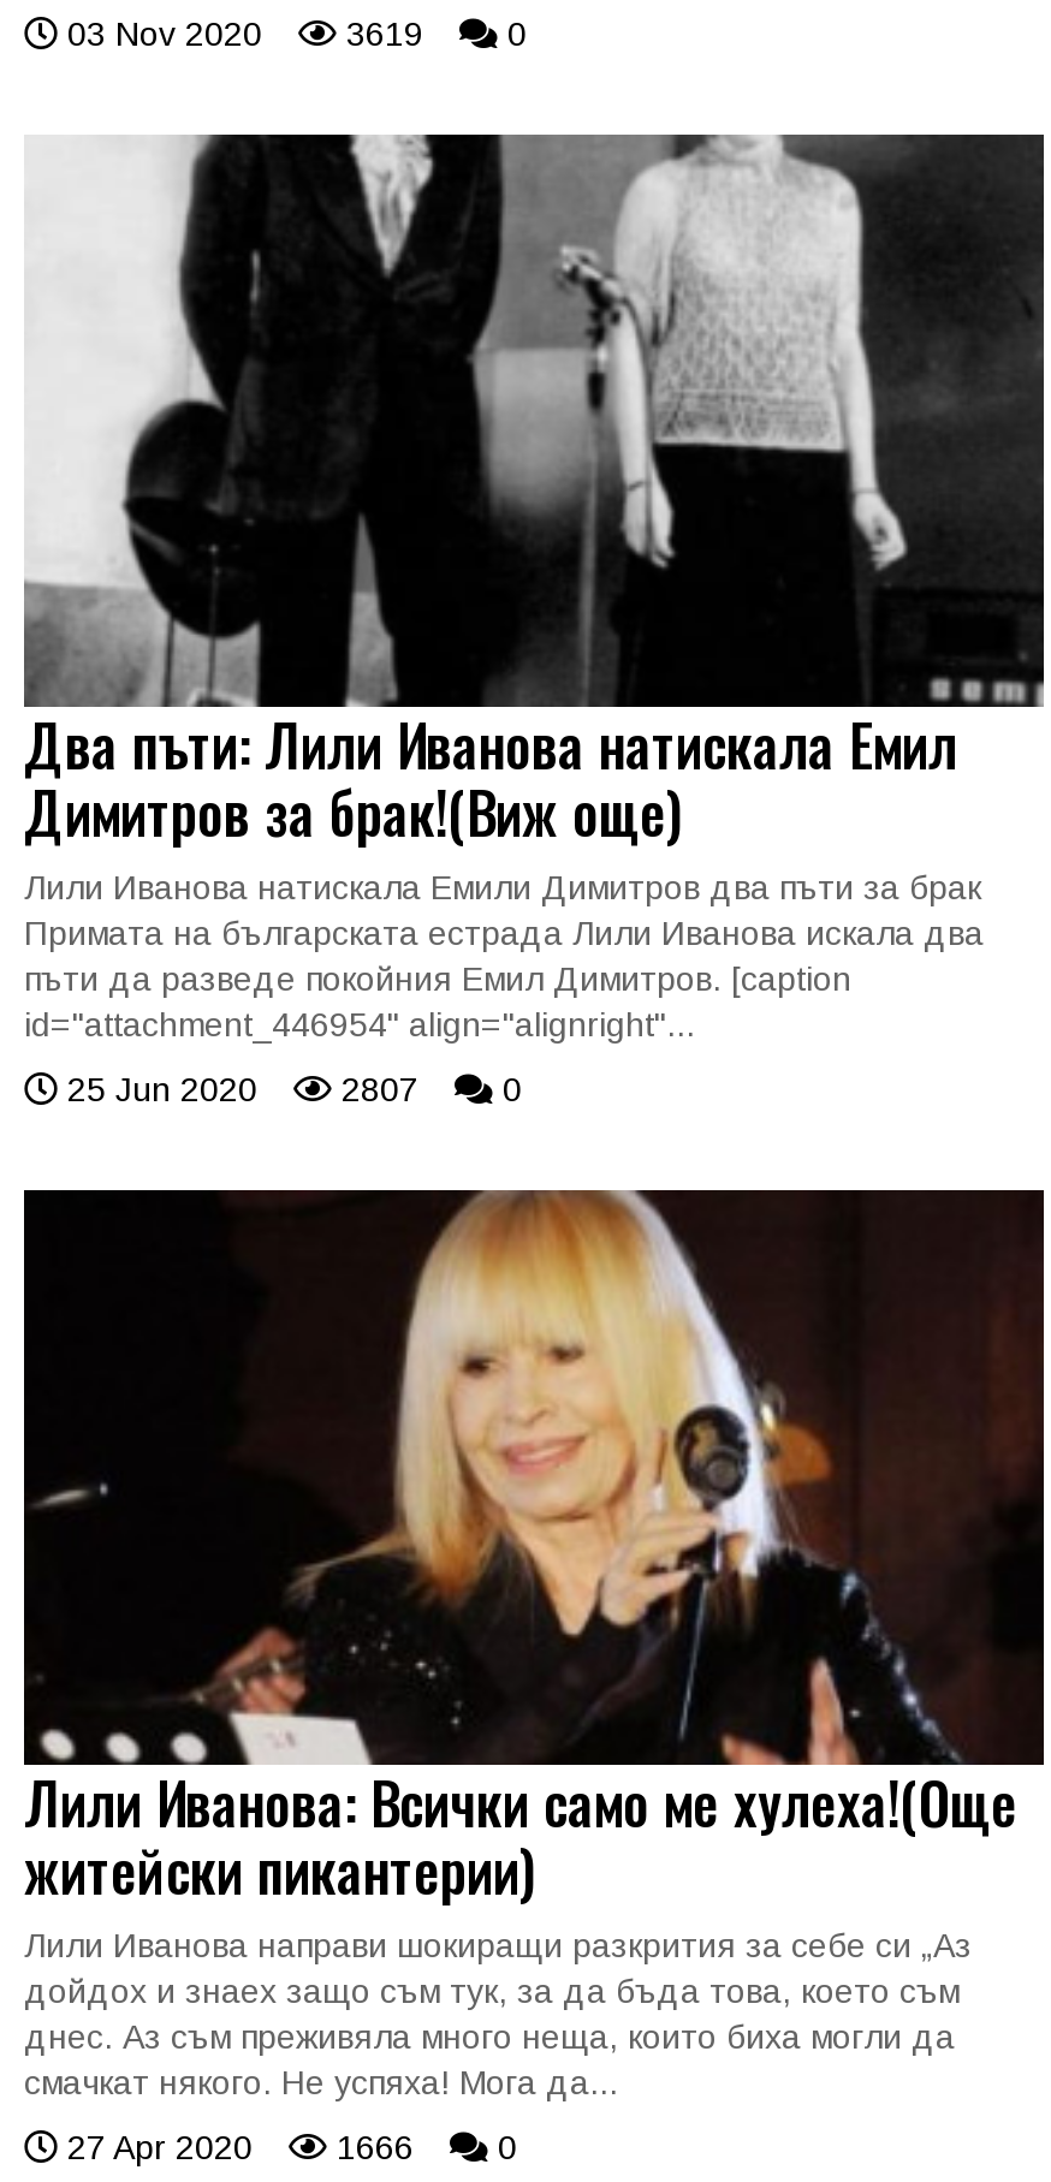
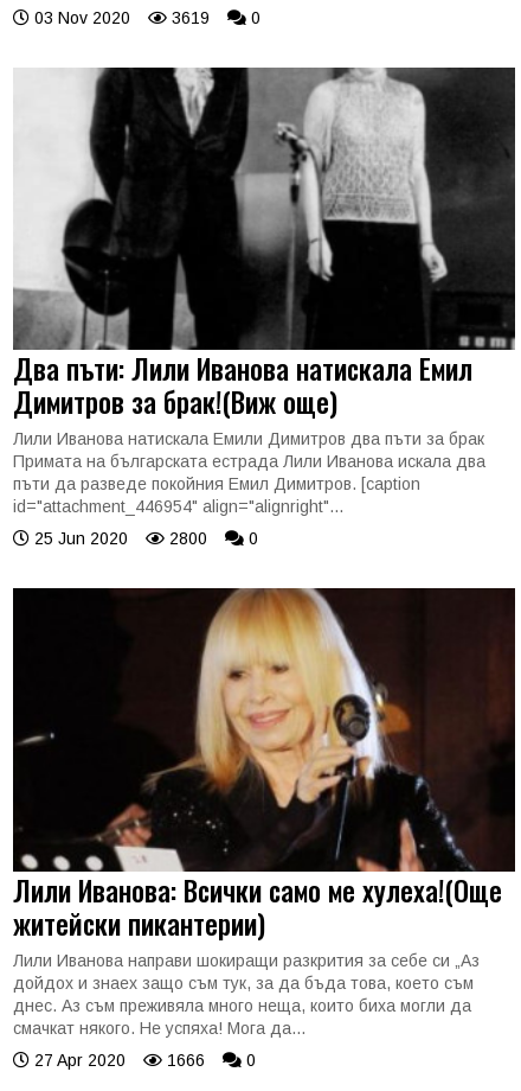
[58,1070,522,1108] 25 Jun 2020 2807 0 -> [30,529,258,548] 25 Jun 2020 2800 0

